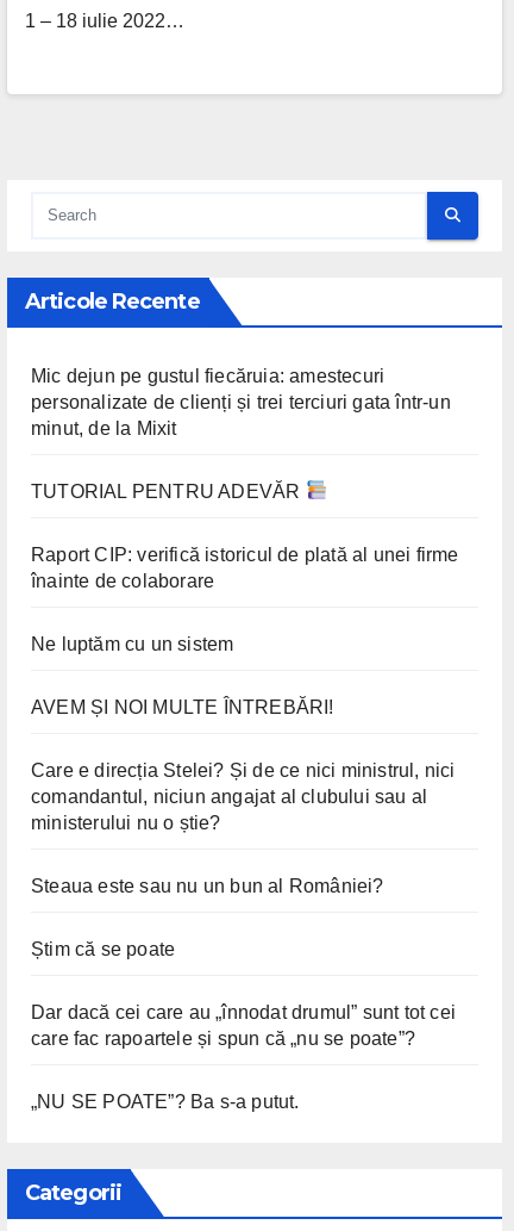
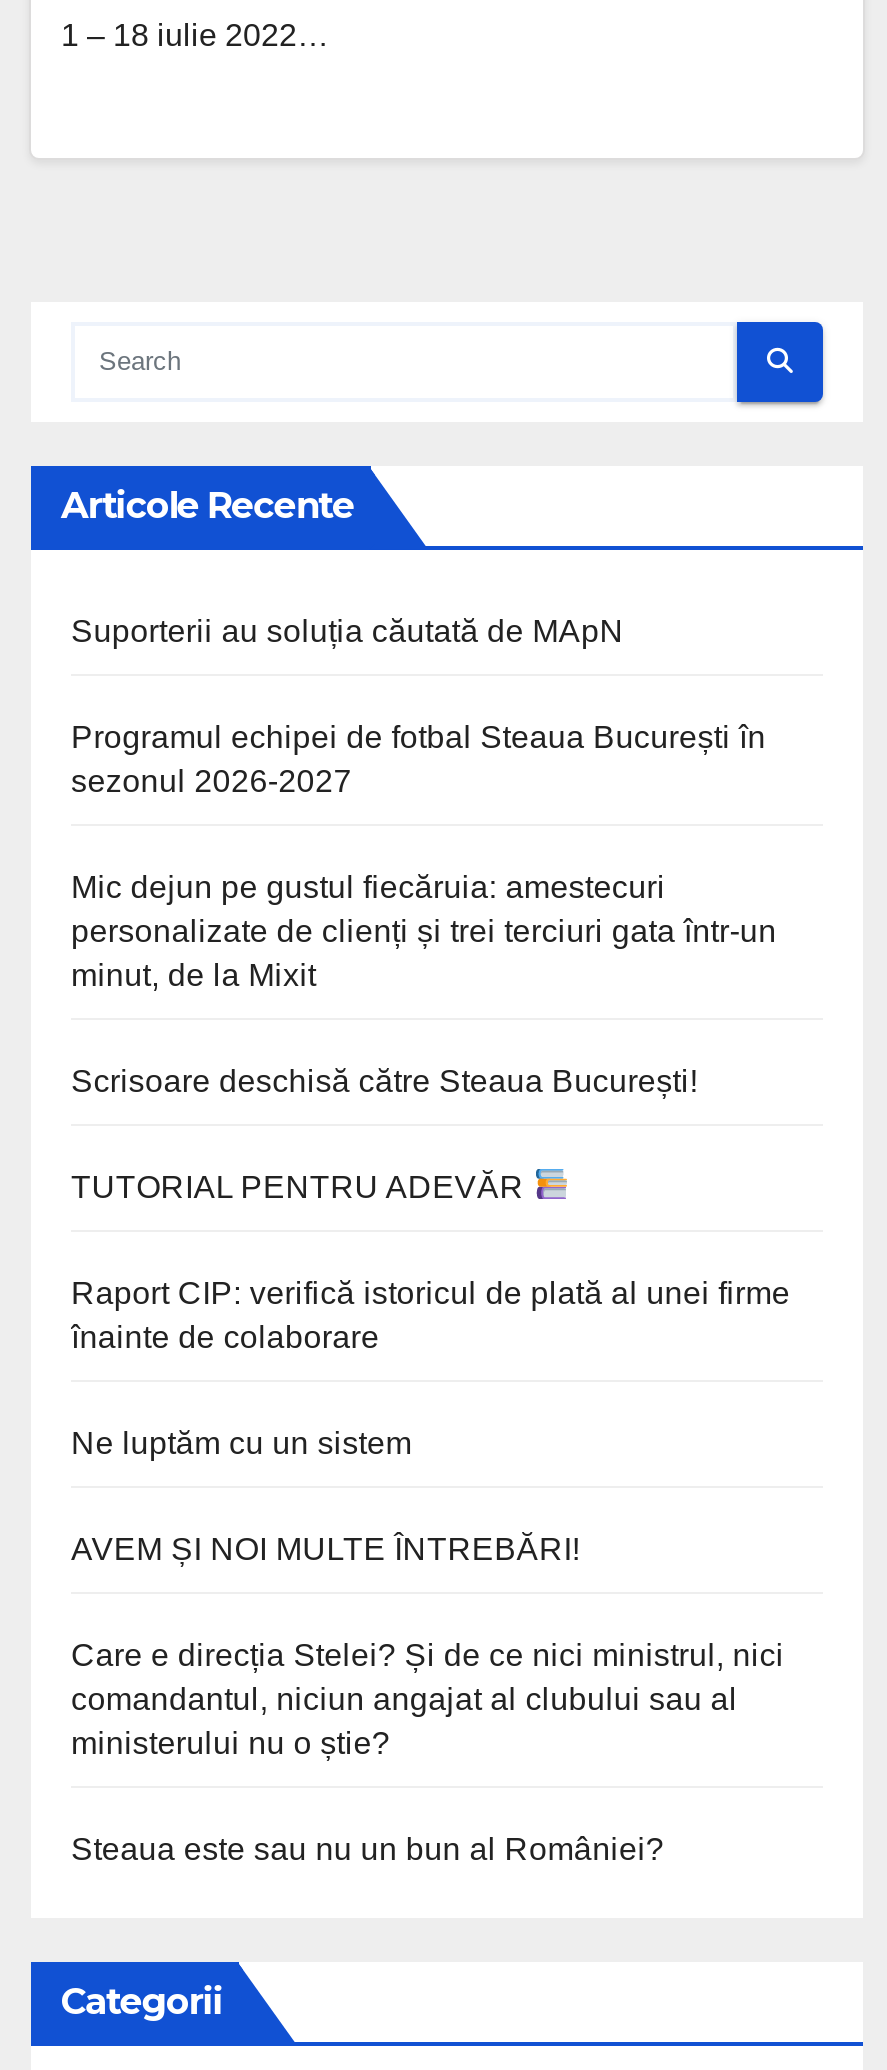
none -> [71,614,766,798] Suporterii au soluția căutată de MApN | Programul echipei de fotbal Steaua București în | sezonul 2026-2027
moved [31,366,451,438] -> [71,870,777,992]: Mic dejun pe gustul fiecăruia: amestecuri | personalizate de clienți și trei terciuri gata într-un | minut, de la Mixit
none -> [71,1064,698,1098] Scrisoare deschisă către Steaua București!
moved [31,481,459,896] -> [71,1170,790,1866]: TUTORIAL PENTRU ADEVĂR | Raport CIP: verifică istoricul de plată al unei firme | înainte de colaborare | ... | ministerului nu o știe? | Steaua este sau nu un bun al României?
[31,939,456,1112] Știm că se poate | Dar dacă cei care au „înnodat drumul” sunt tot cei | care fac rapoartele și spun că „nu se poate”? | „NU SE POATE”? Ba s-a putut. -> none

